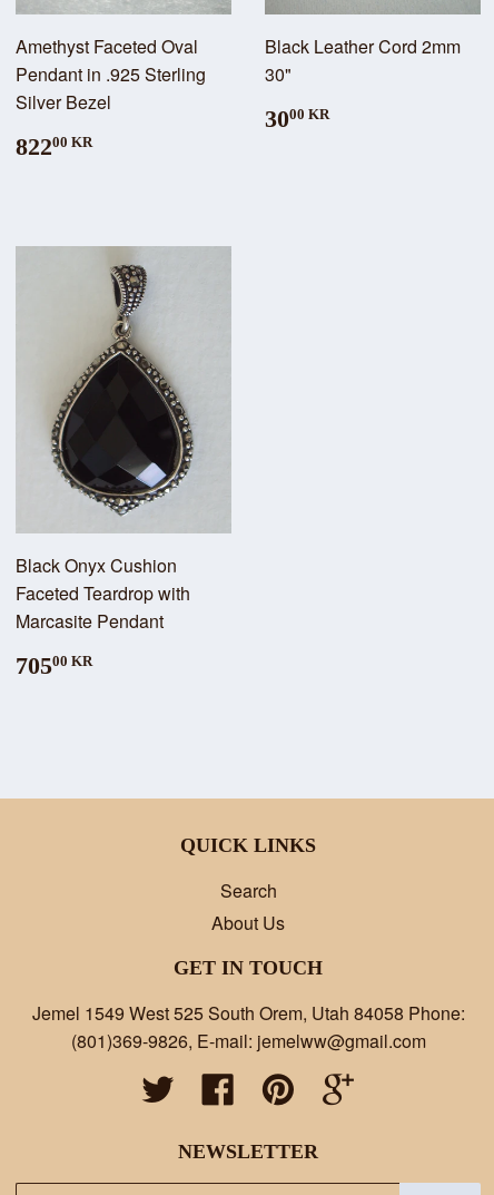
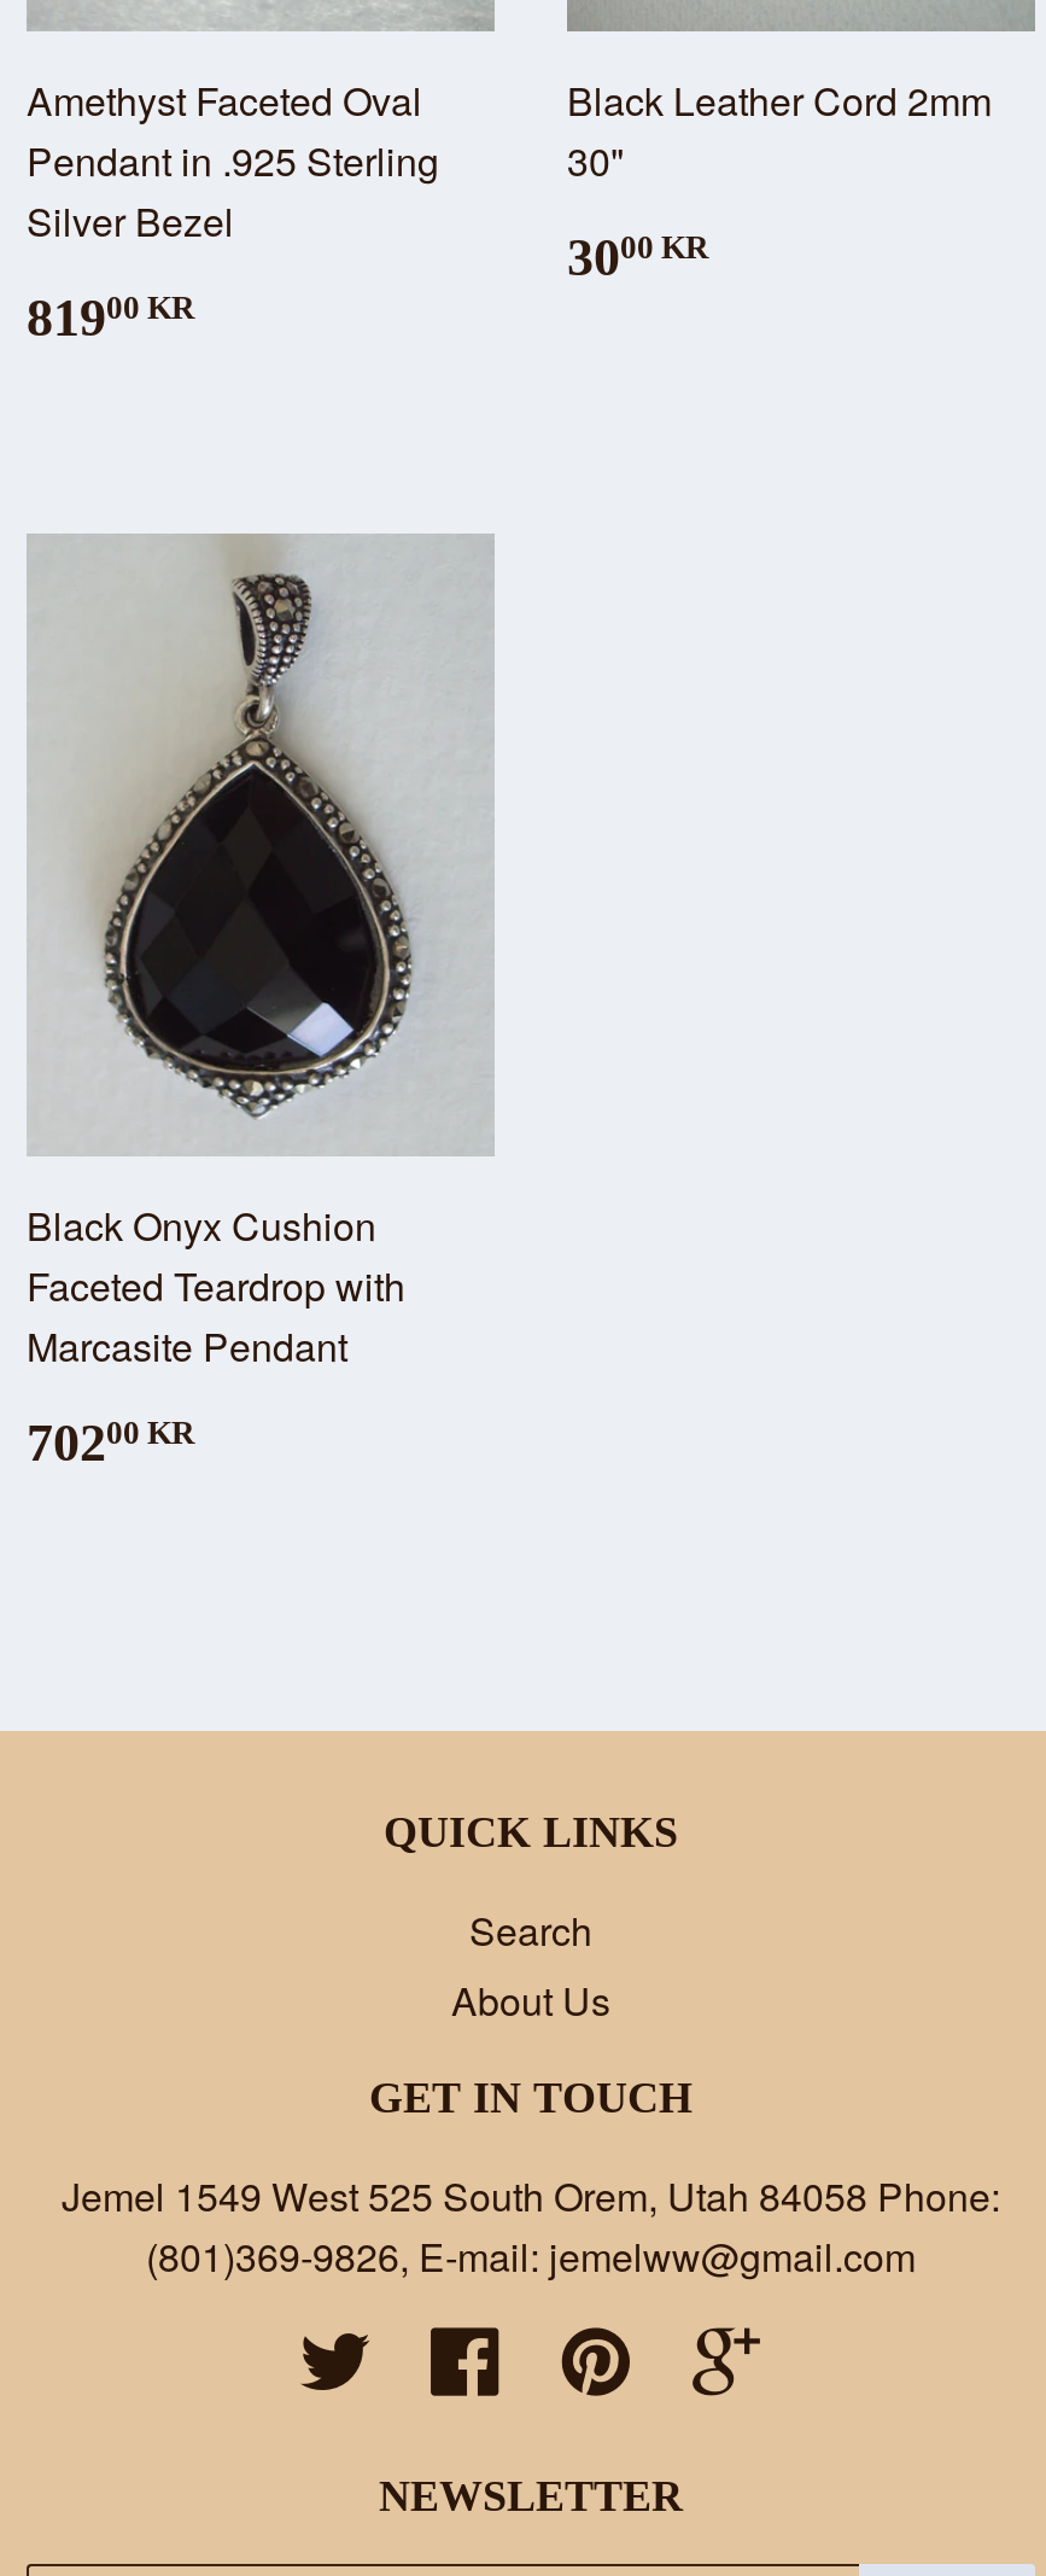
[16,132,92,160] 82200 KR -> [27,287,193,347] 81900 KR
[16,651,92,679] 70500 KR -> [27,1412,193,1472] 70200 KR

